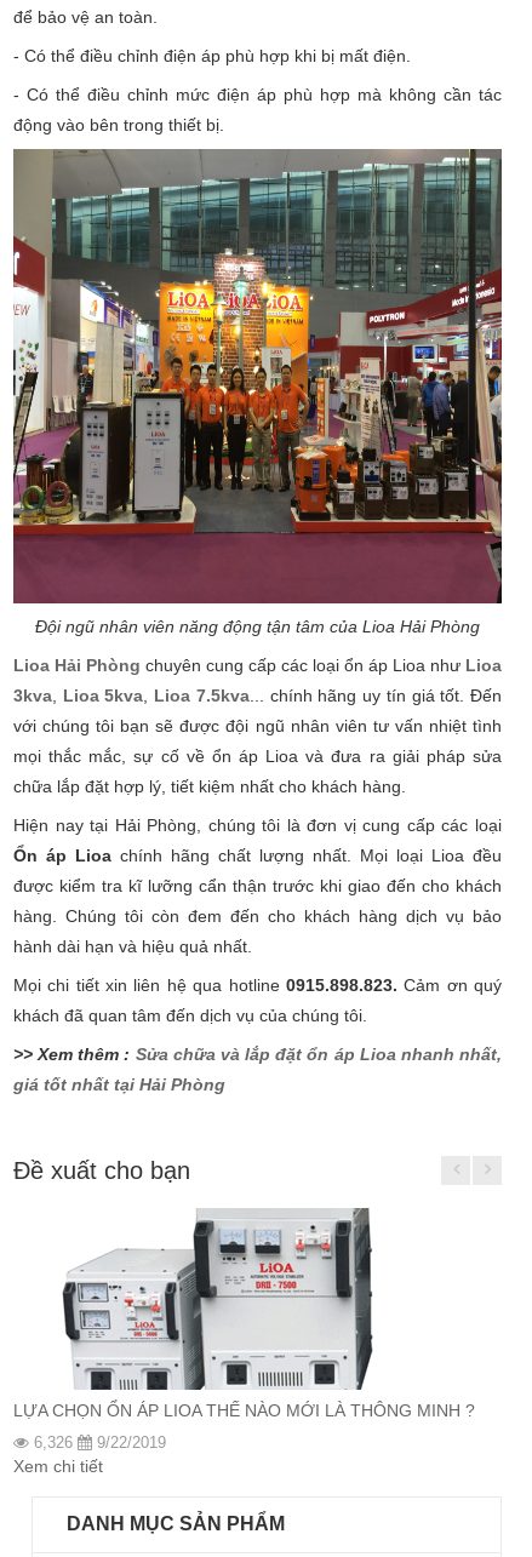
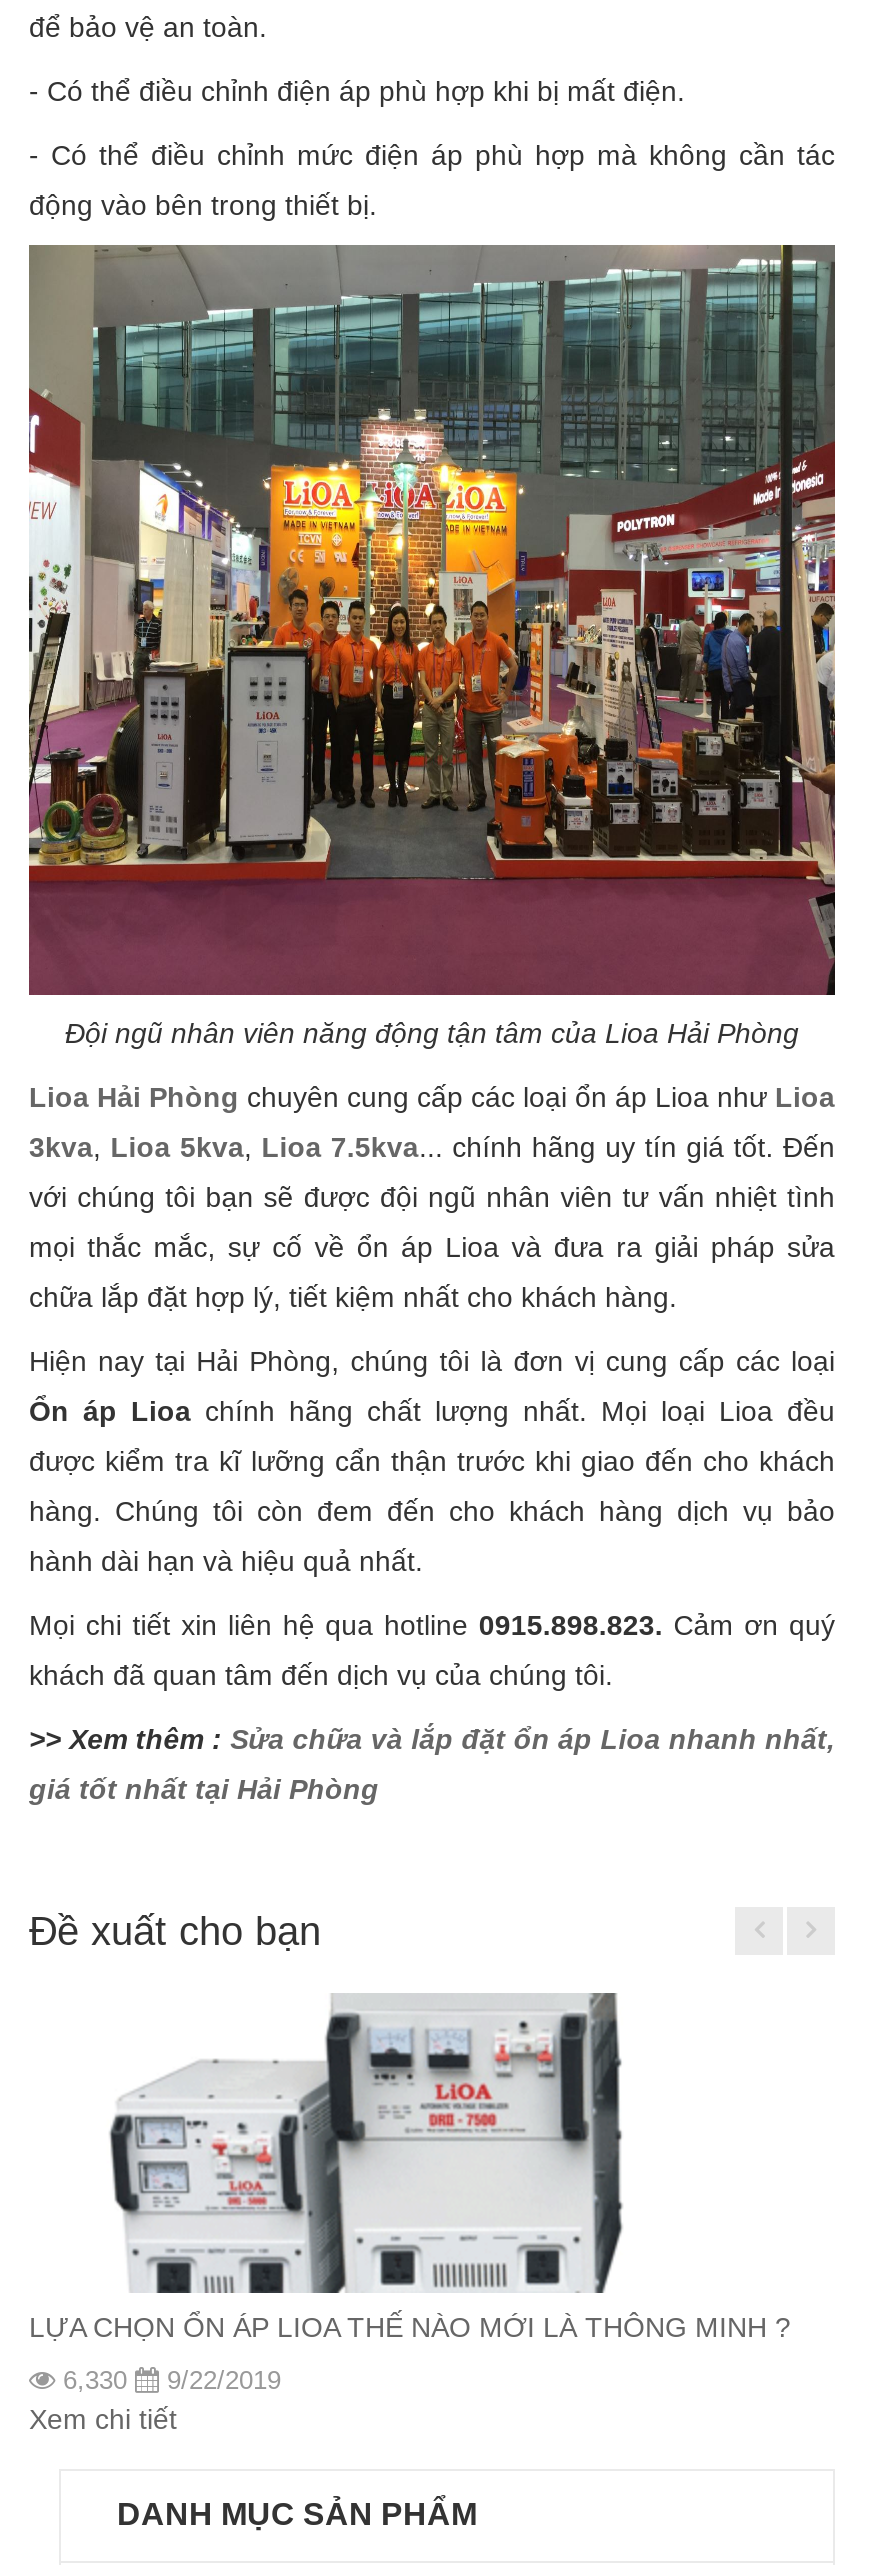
[29,1433,166,1452] 6,326 9/22/2019 -> [55,2365,281,2395] 6,330 9/22/2019

